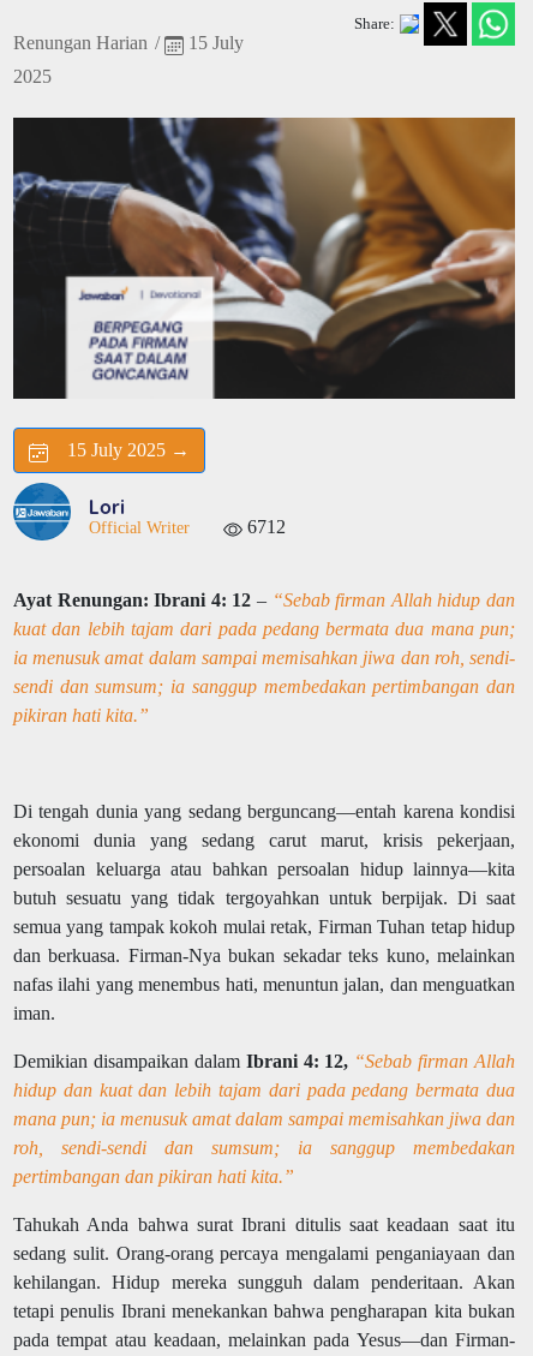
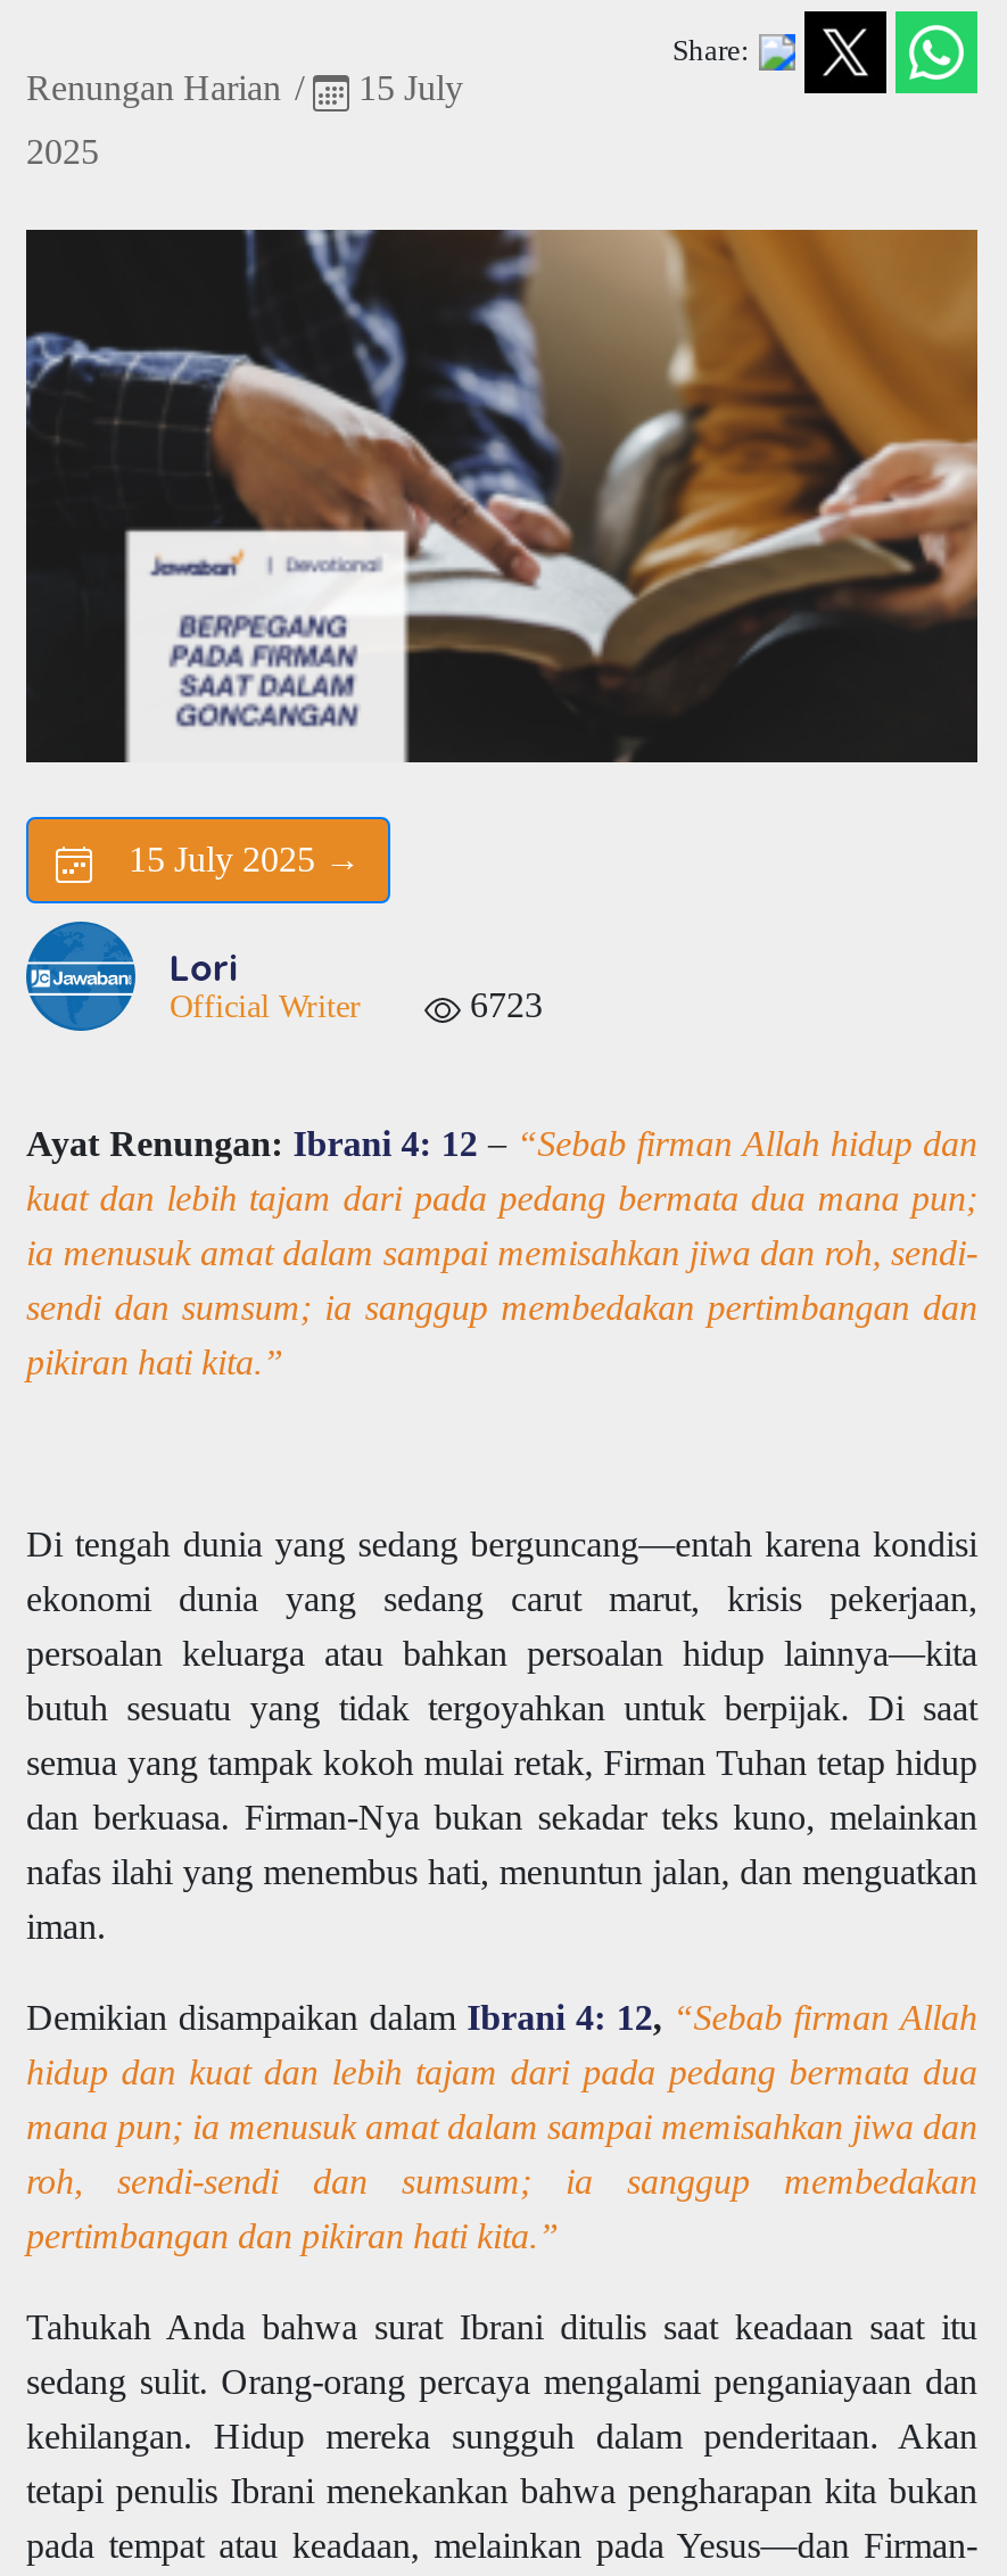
[242,517,286,537] 6712 -> [461,986,543,1025] 6723

